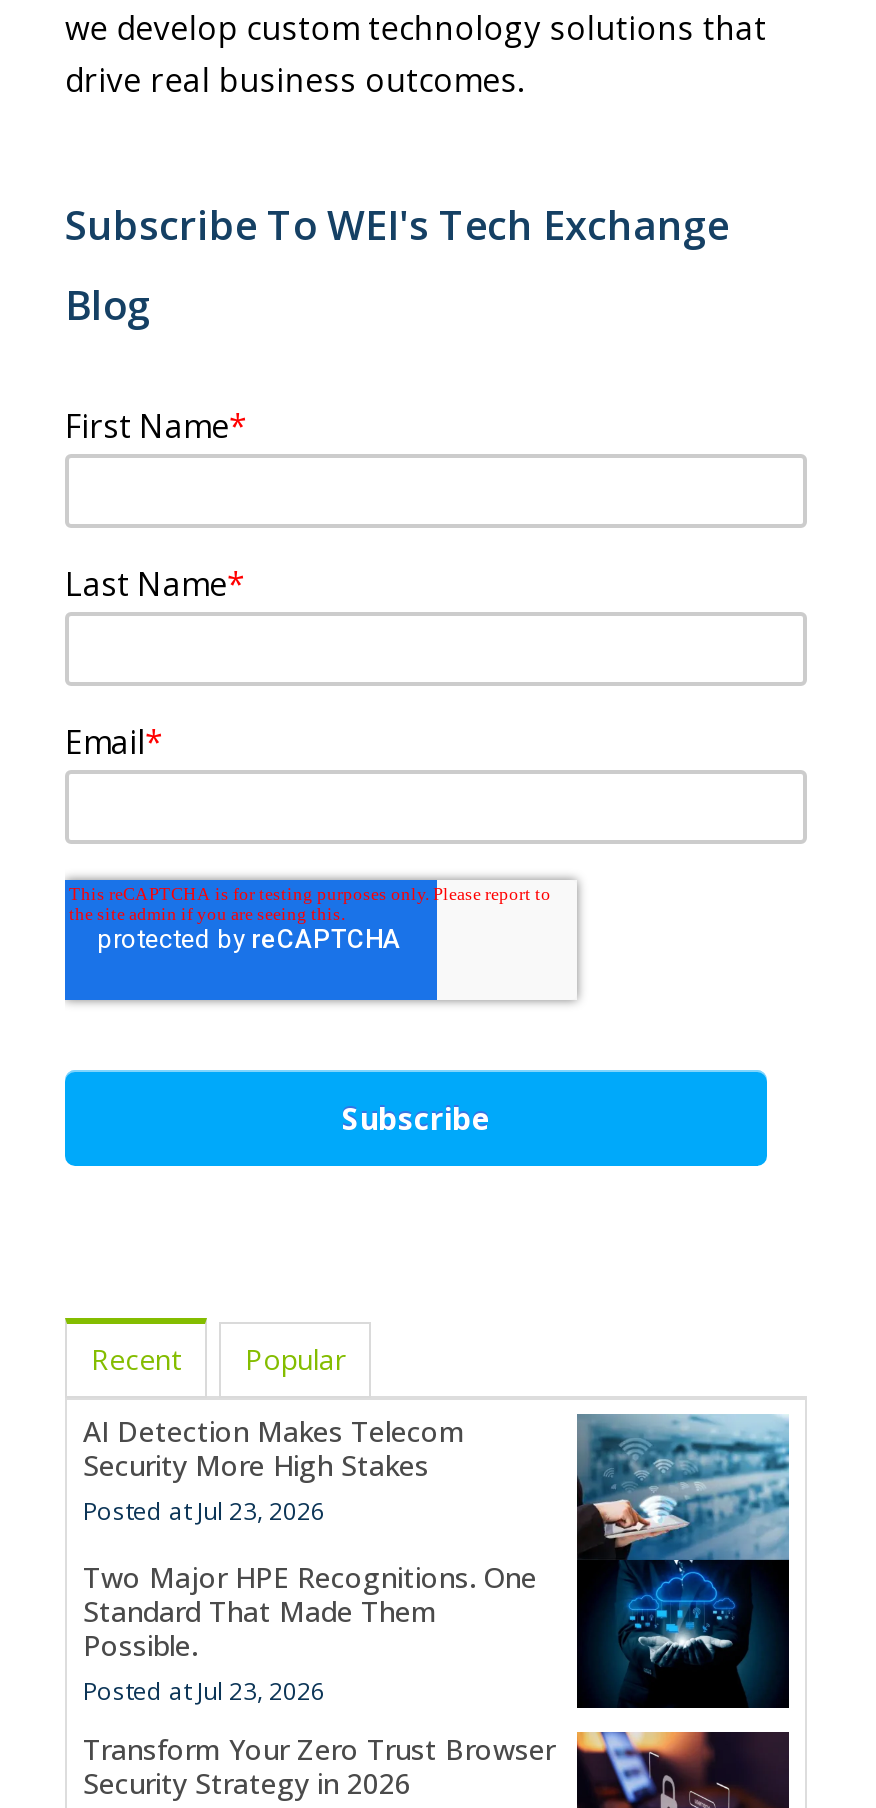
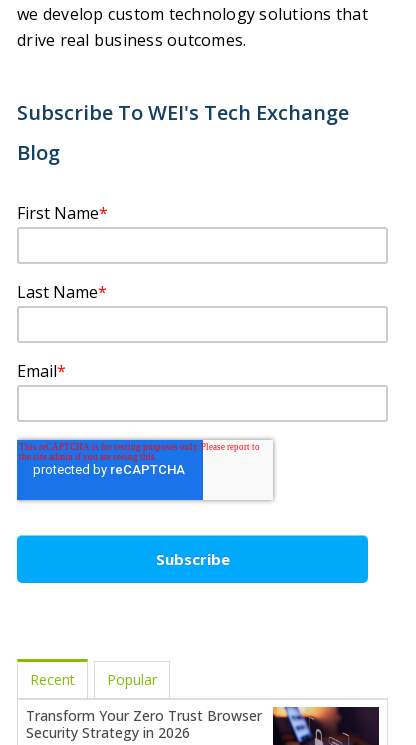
[83,1412,791,1710] [image] | AI Detection Makes Telecom | Security More High Stakes | Posted at Jul 23, 2026 | Two Major HPE Recognitions. One | Standard That Made Them | Possible. | Posted at Jul 23, 2026 -> none

